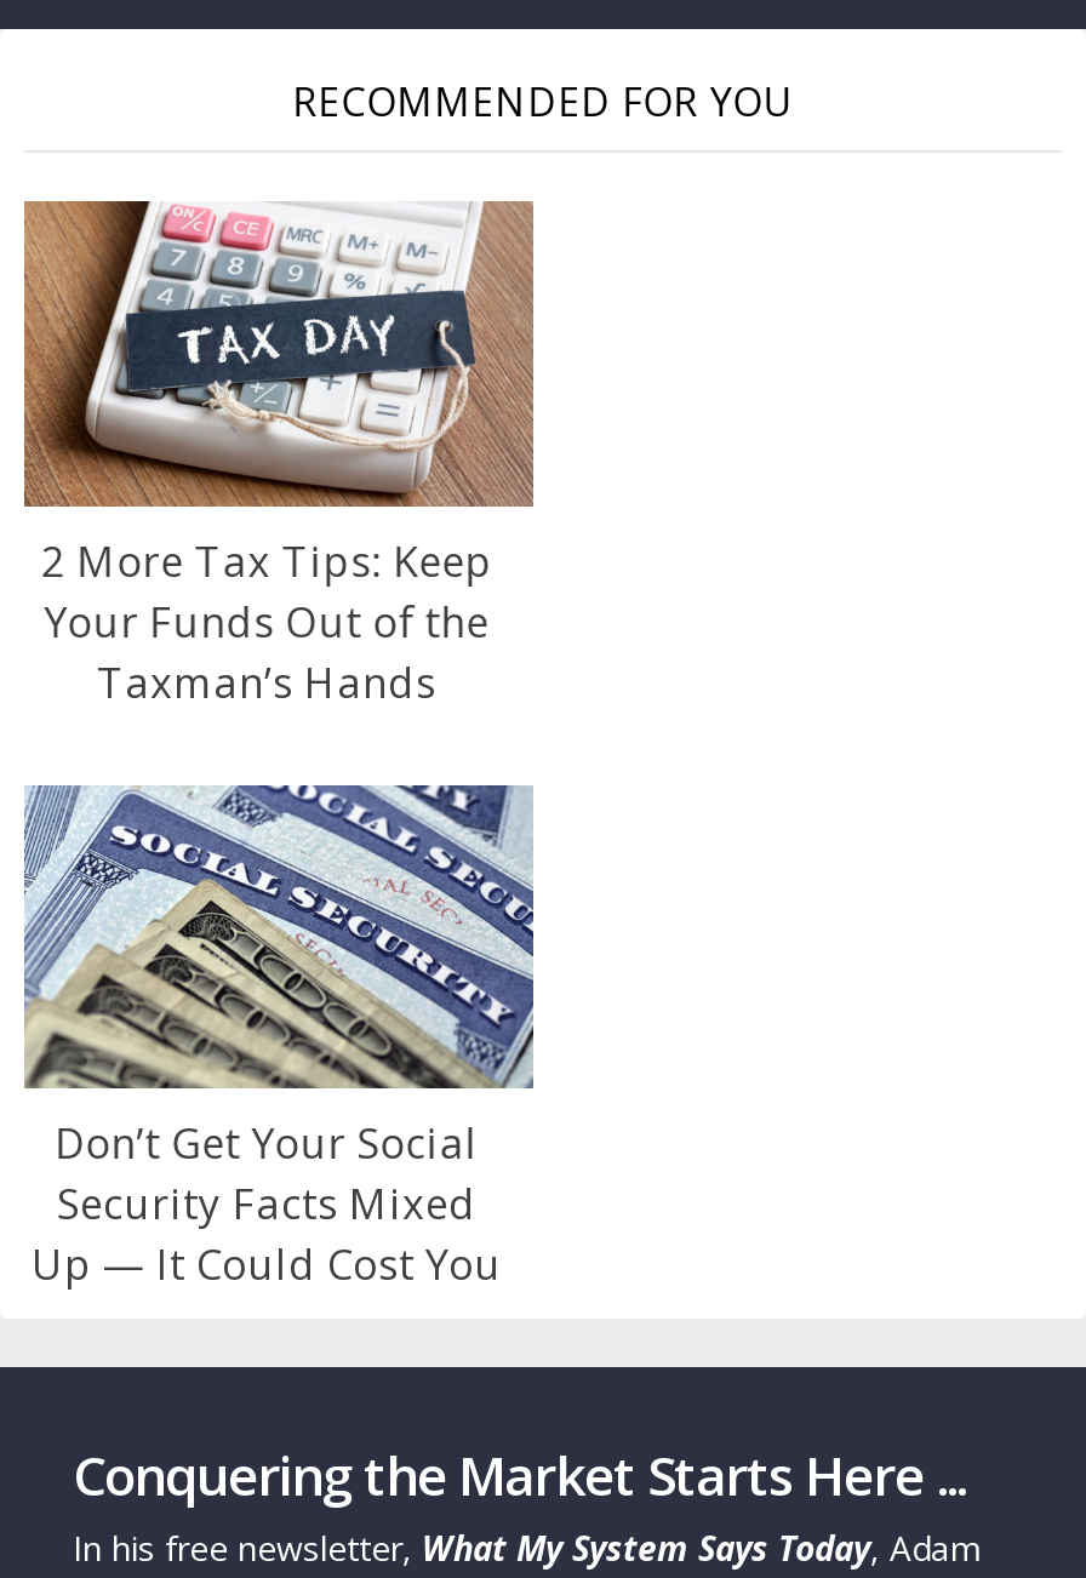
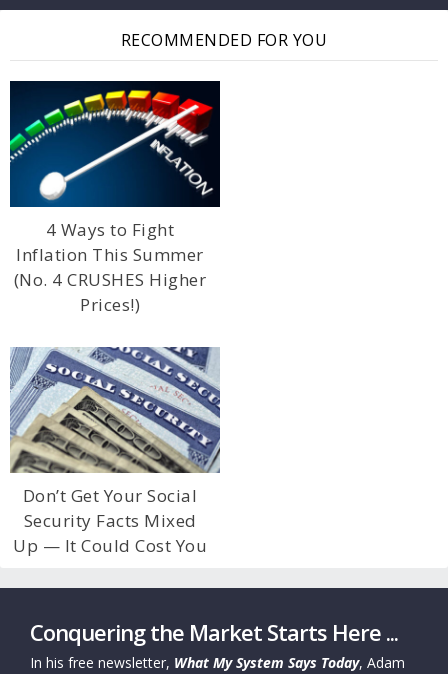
[22,199,536,709] [image] | 2 More Tax Tips: Keep | Your Funds Out of the | Taxman’s Hands -> [9,80,221,316] [image] | 4 Ways to Fight | Inflation This Summer | (No. 4 CRUSHES Higher | Prices!)

